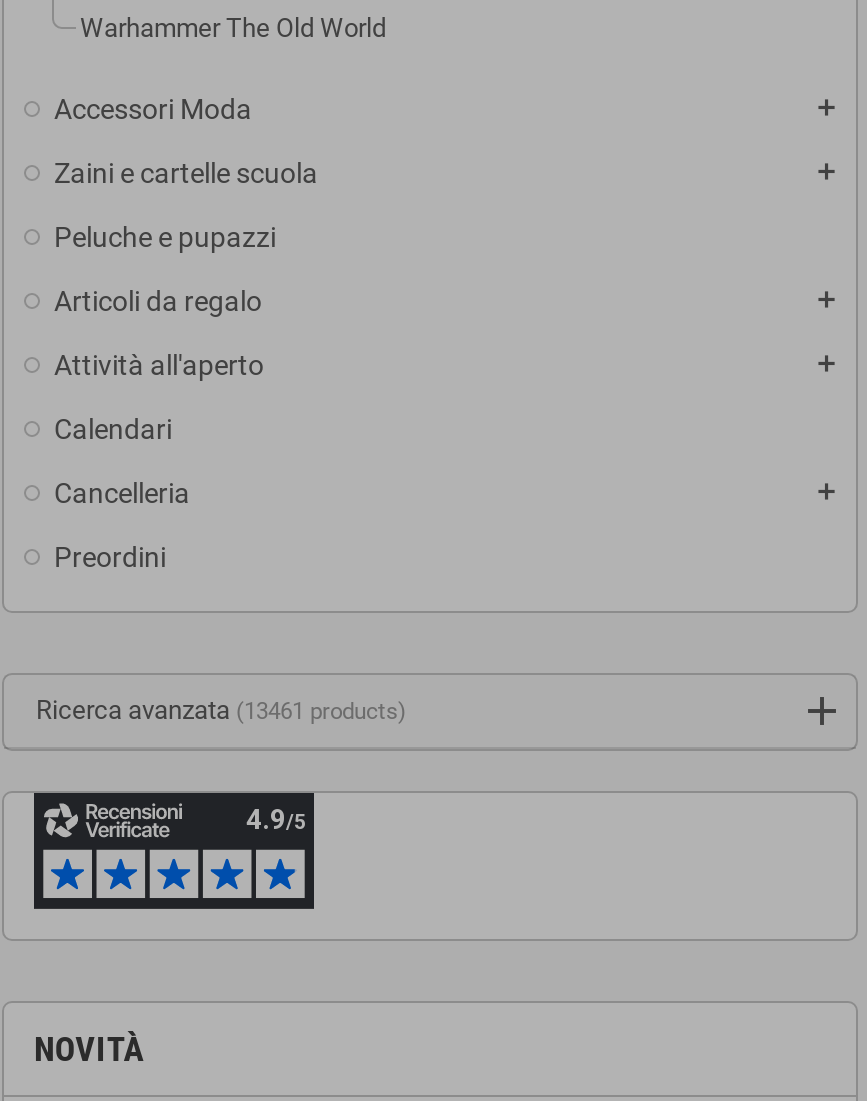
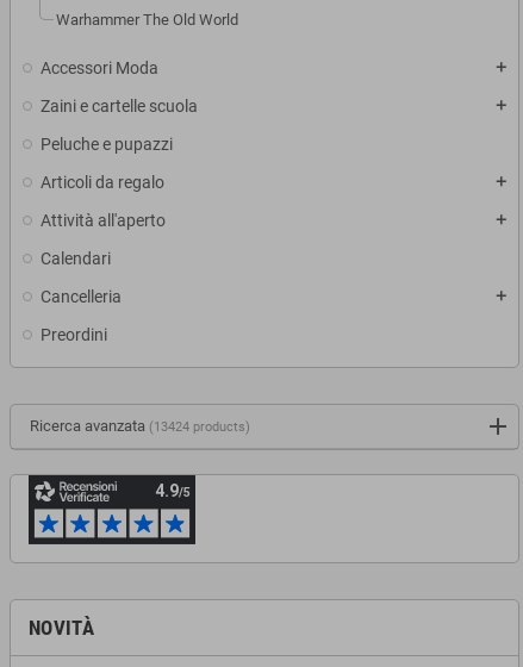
[36,695,406,725] Ricerca avanzata (13461 products) -> [30,417,250,435] Ricerca avanzata (13424 products)

